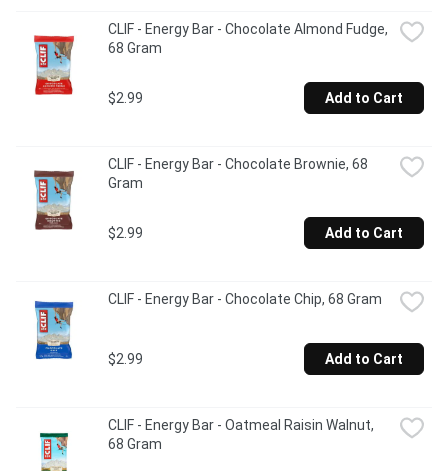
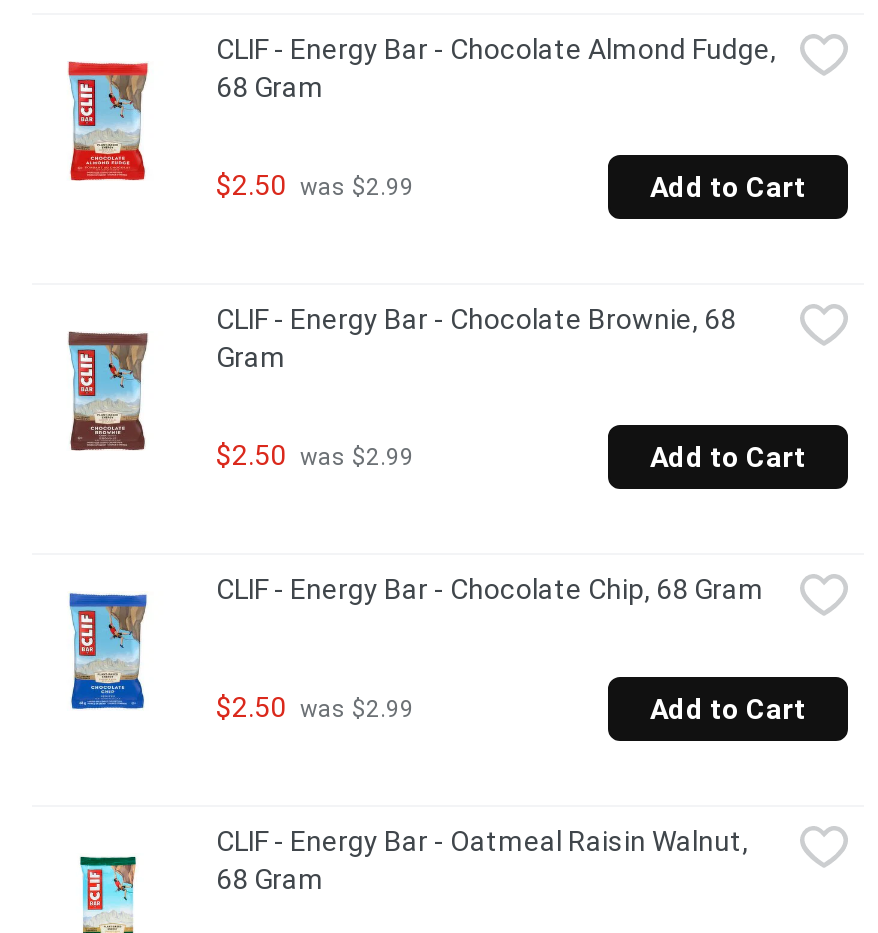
[108,90,143,106] $2.99 -> [216,169,414,201] $2.50 was $2.99
[108,225,143,241] $2.99 -> [216,439,414,471] $2.50 was $2.99
[108,351,143,367] $2.99 -> [216,691,414,723] $2.50 was $2.99

